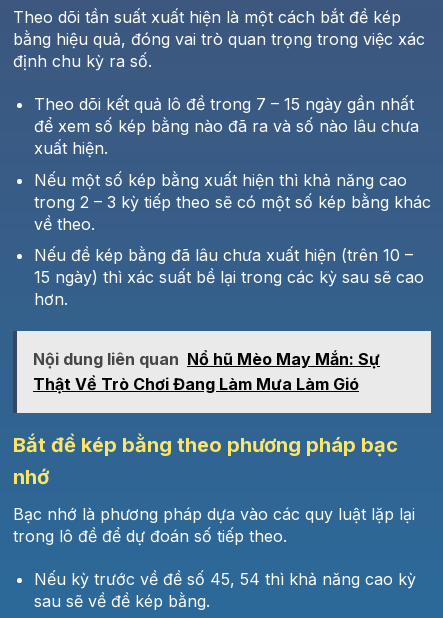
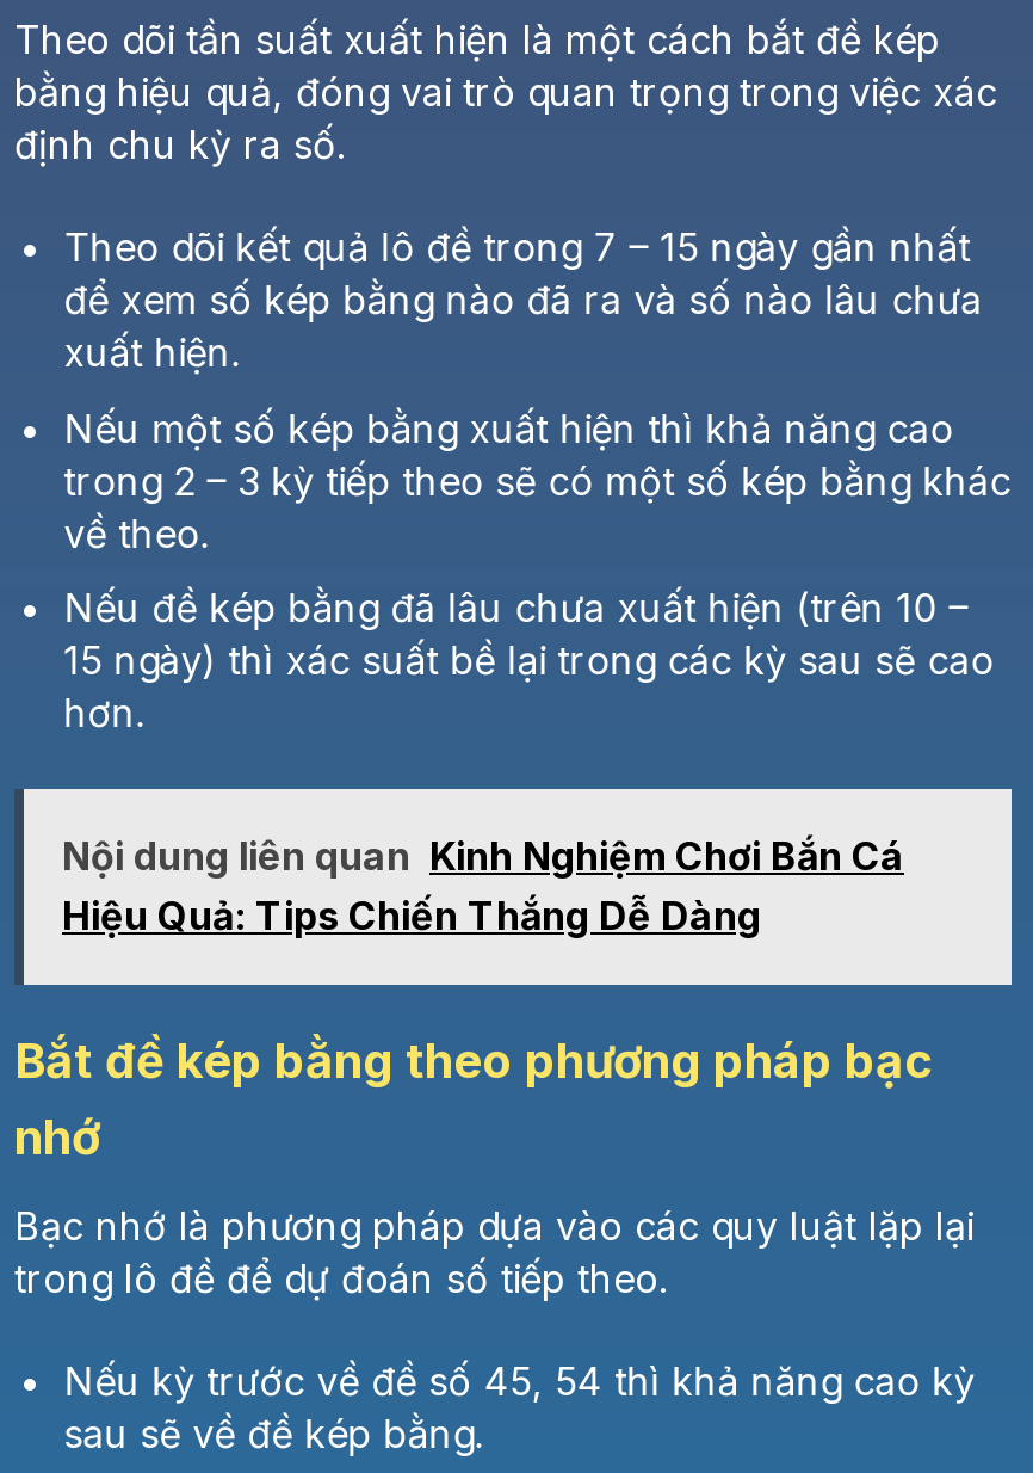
[33,349,380,394] Nội dung liên quan Nổ hũ Mèo May Mắn: Sự | Thật Về Trò Chơi Đang Làm Mưa Làm Gió -> [62,832,904,940] Nội dung liên quan Kinh Nghiệm Chơi Bắn Cá | Hiệu Quả: Tips Chiến Thắng Dễ Dàng

